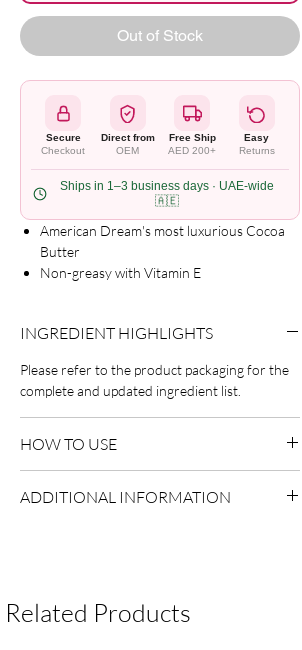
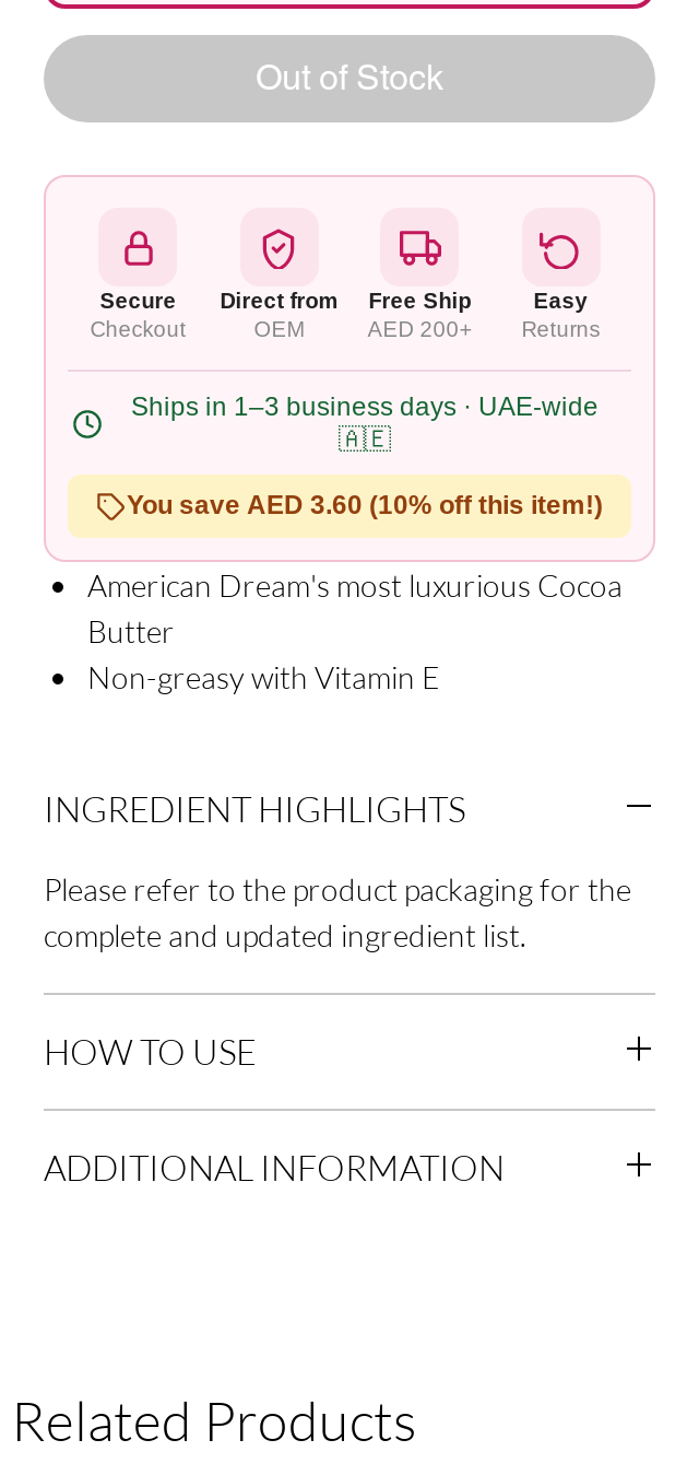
none -> [127,490,603,521] You save AED 3.60 (10% off this item!)

